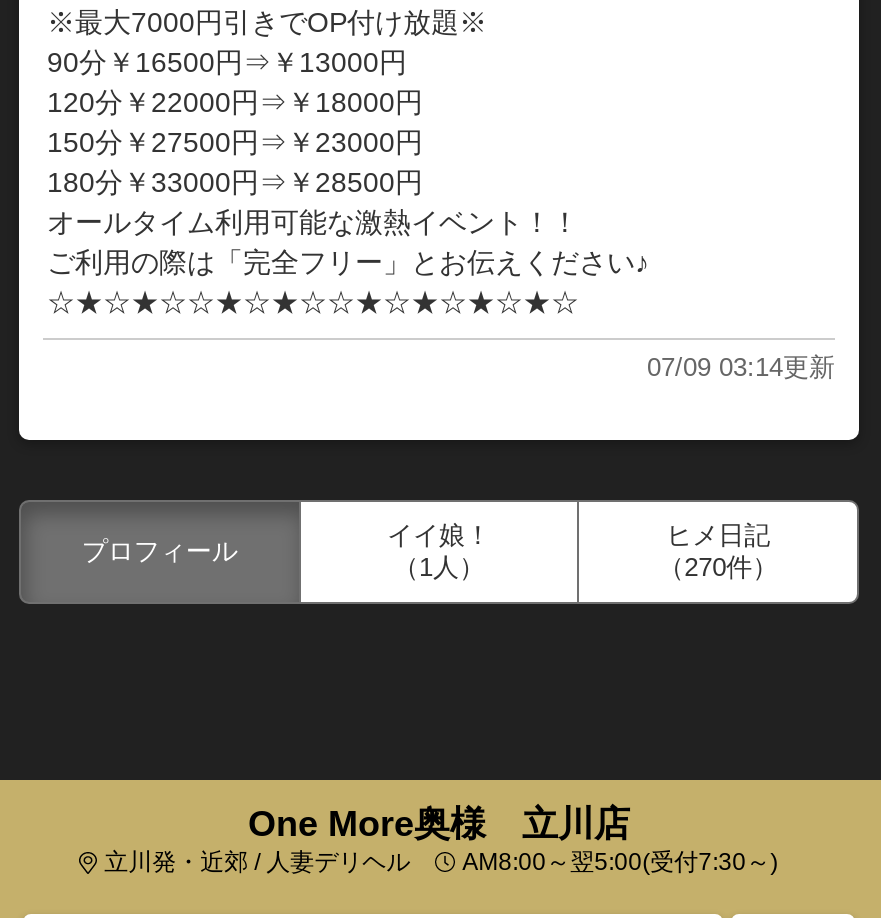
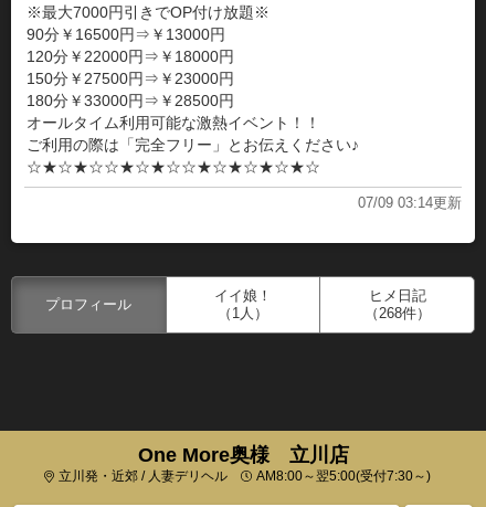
[658,552,778,582] （270件） -> [364,305,430,321] （268件）

